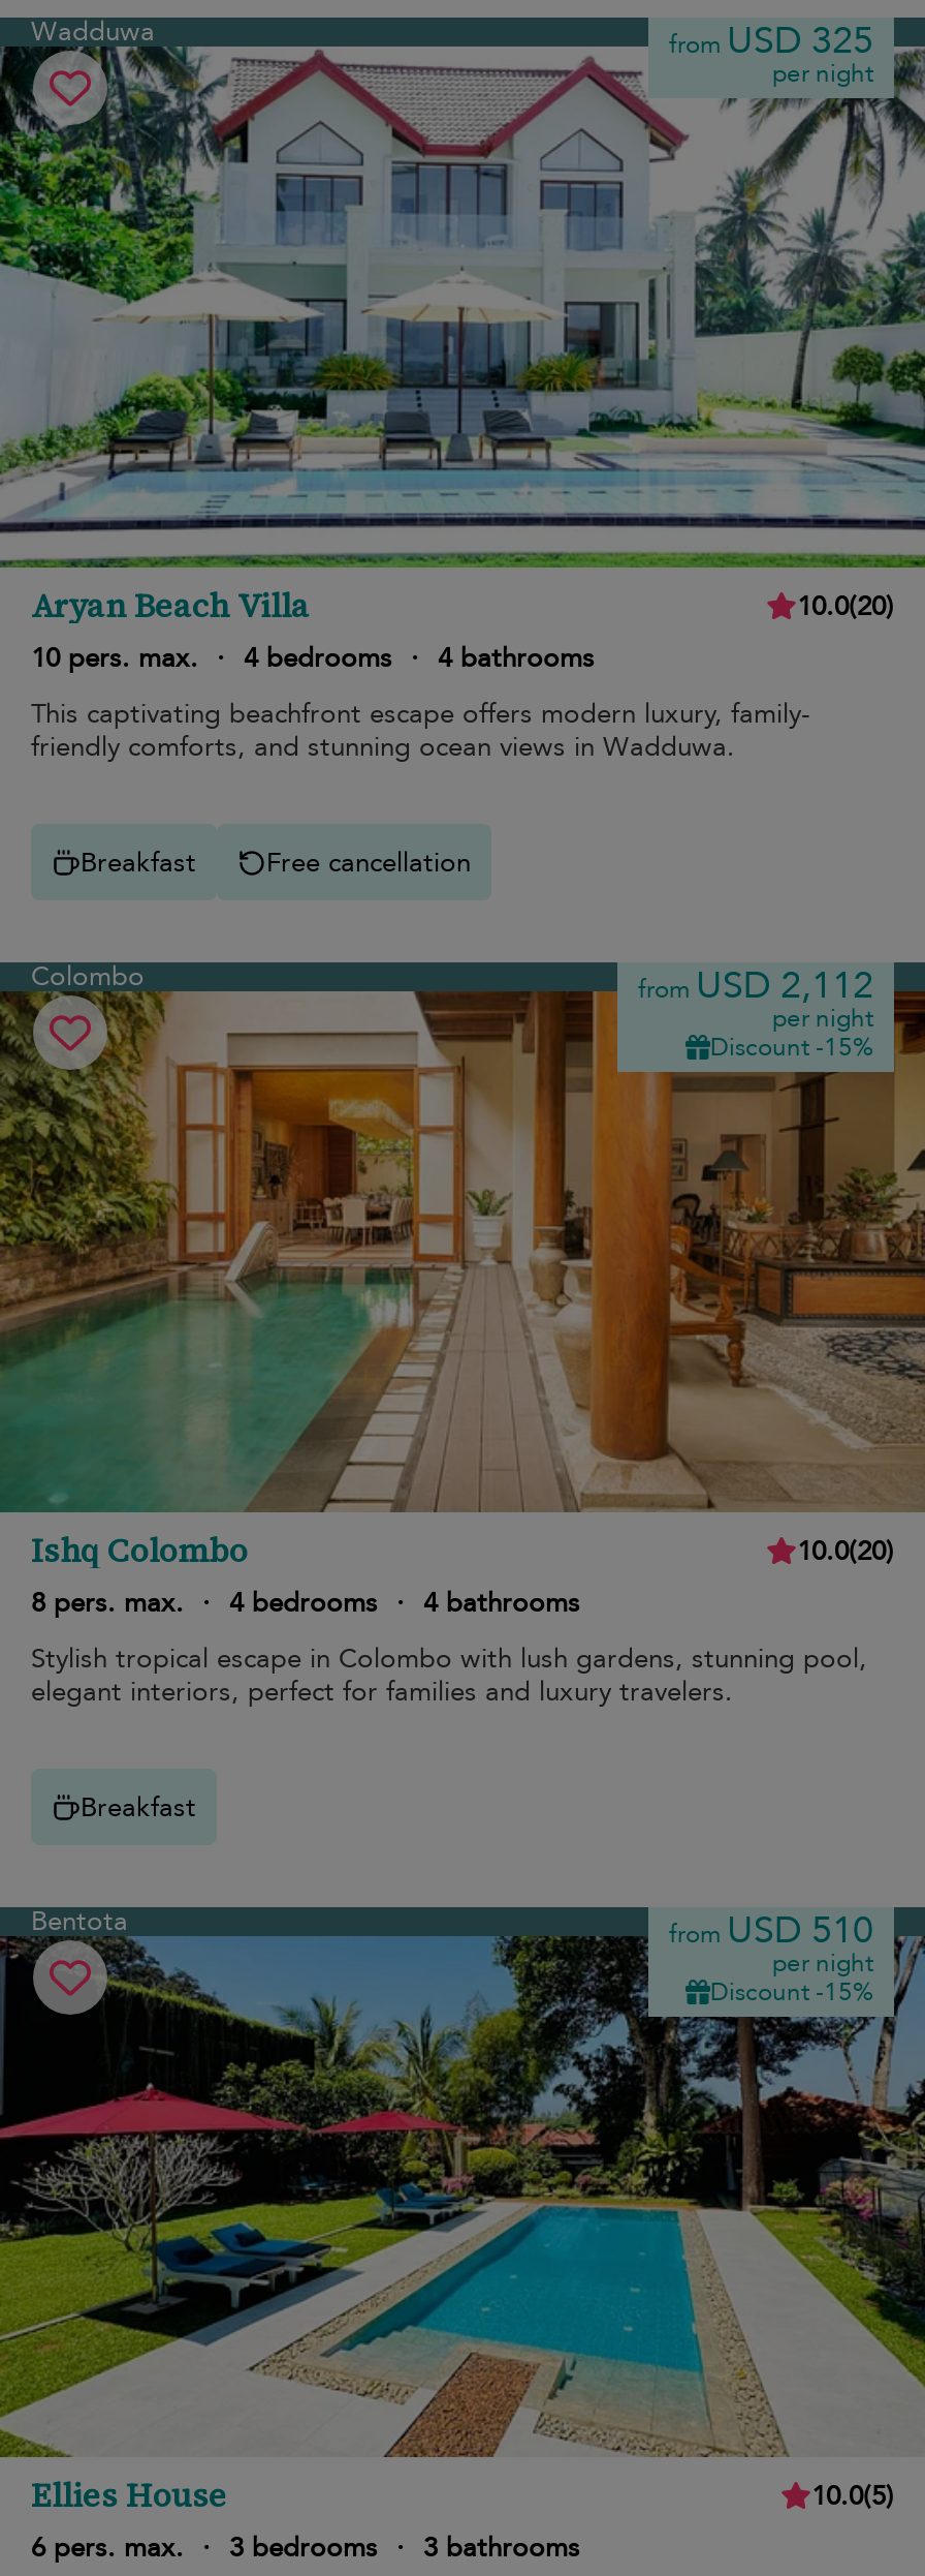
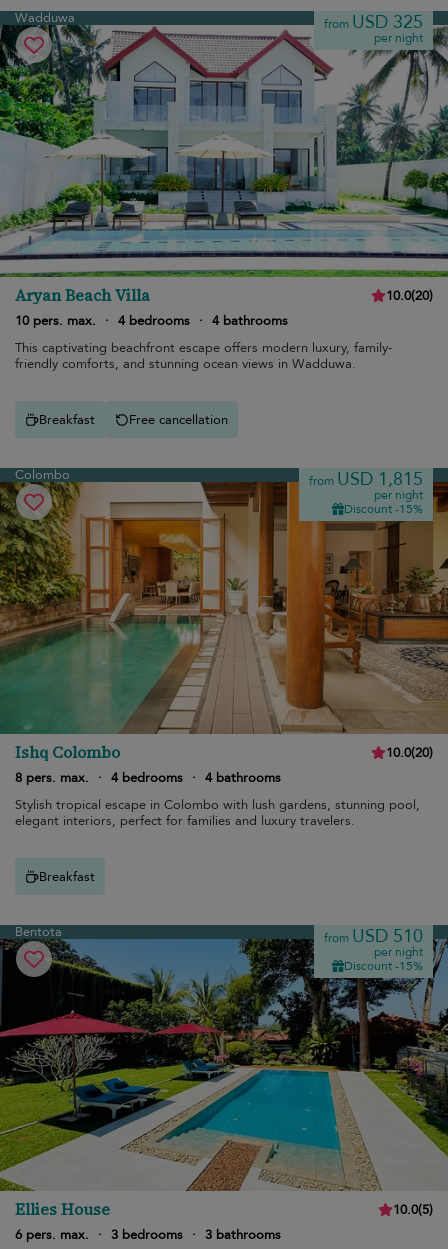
[638,960,873,1012] from USD 2,112 -> [309,467,423,492] from USD 1,815

